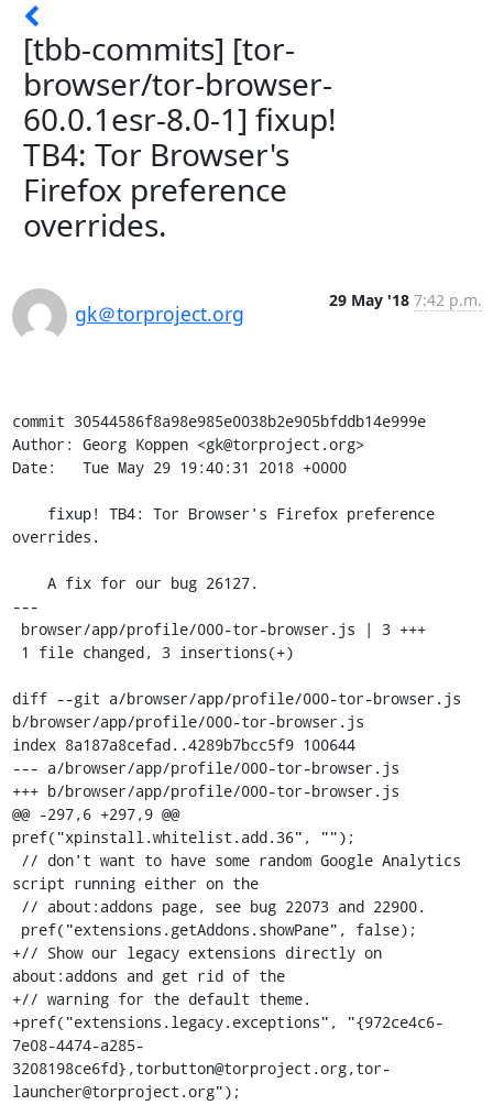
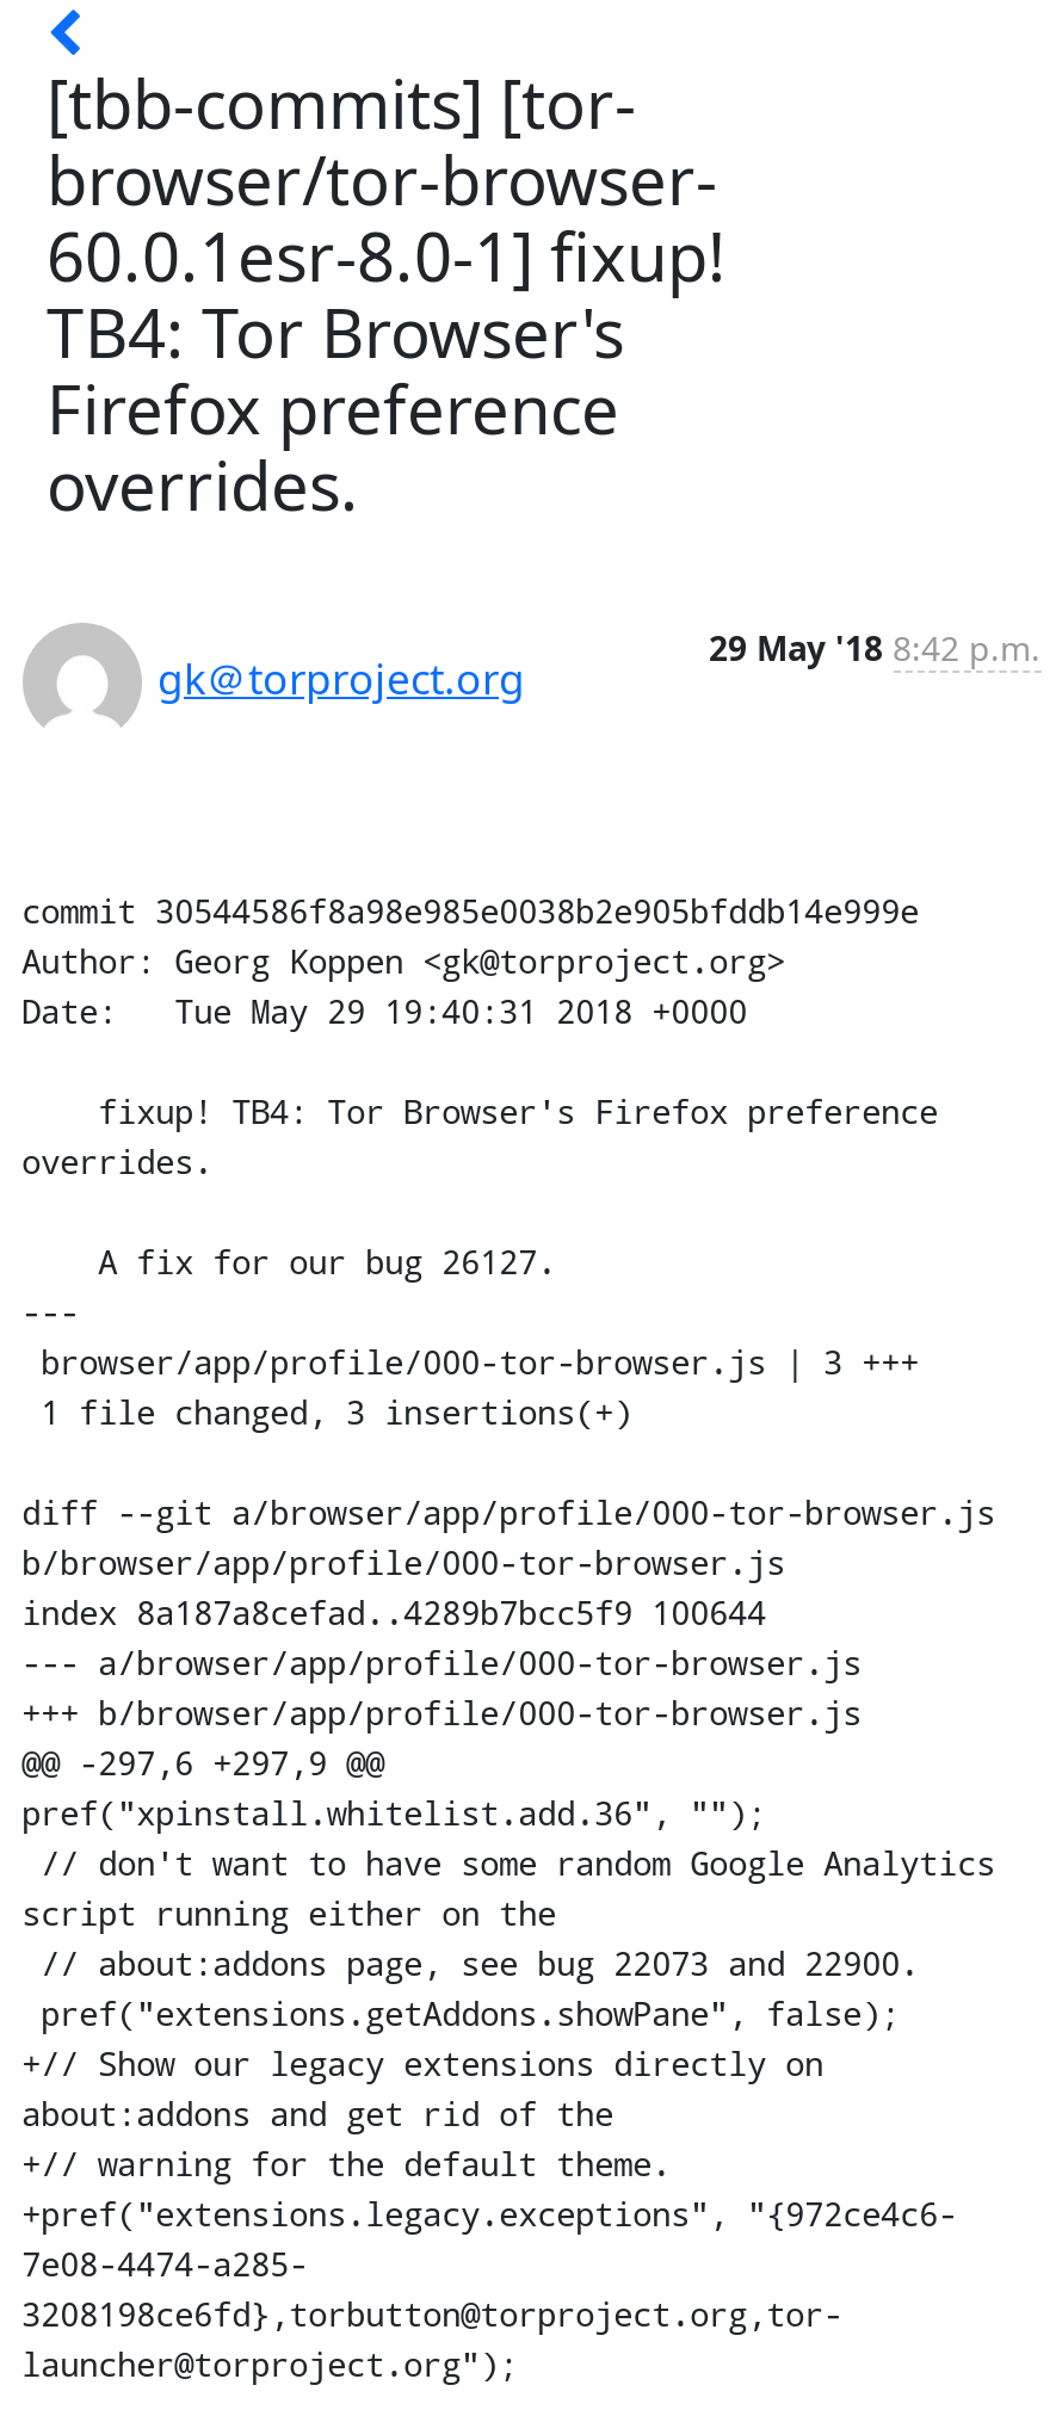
[328,289,481,310] 29 May '18 7:42 p.m. -> [709,625,1040,671] 29 May '18 8:42 p.m.

